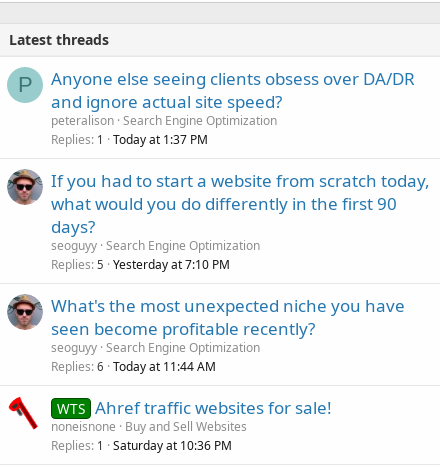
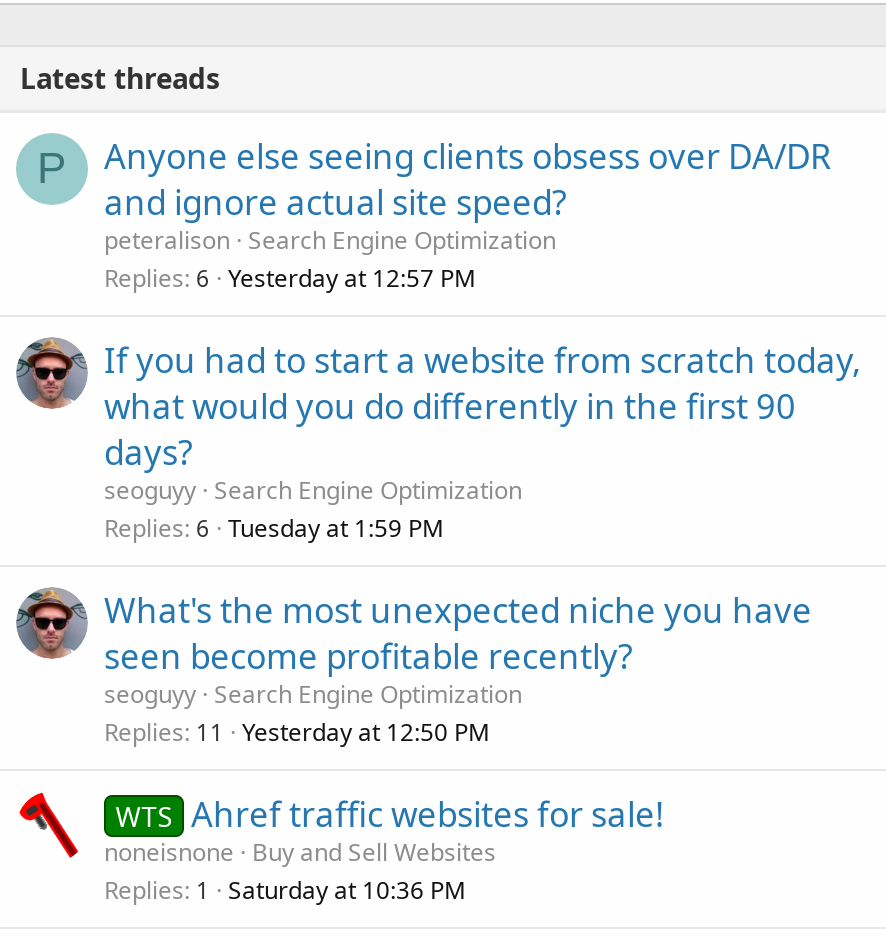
[51,130,208,147] Replies 1 Today at 1:37 PM -> [104,260,476,294] Replies 6 Yesterday at 12:57 PM
[51,255,230,272] Replies 5 Yesterday at 7:10 PM -> [104,510,444,544] Replies 6 Tuesday at 1:59 PM
[51,357,216,374] Replies 6 Today at 11:44 AM -> [104,714,490,748] Replies 11 Yesterday at 12:50 PM

